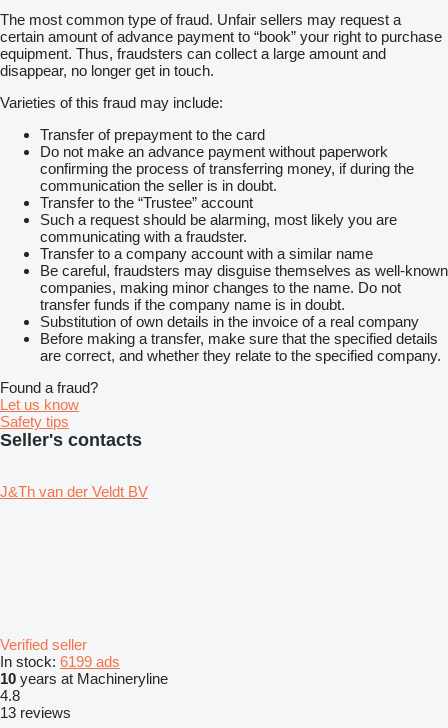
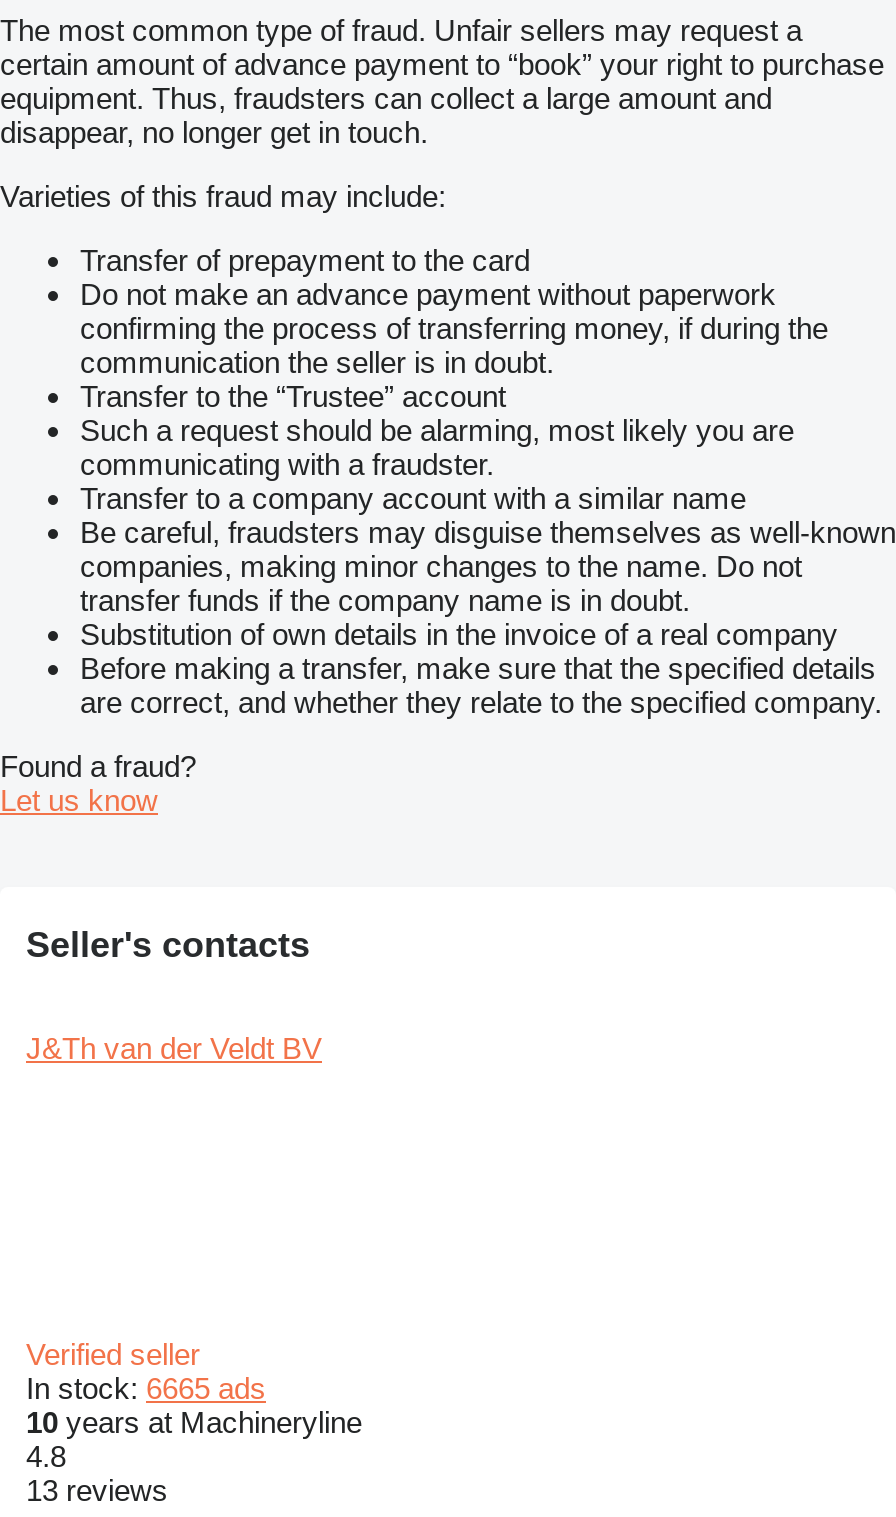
[0,413,69,430] Safety tips -> none
[0,653,120,670] In stock: 6199 ads -> [26,1371,266,1405] In stock: 6665 ads

